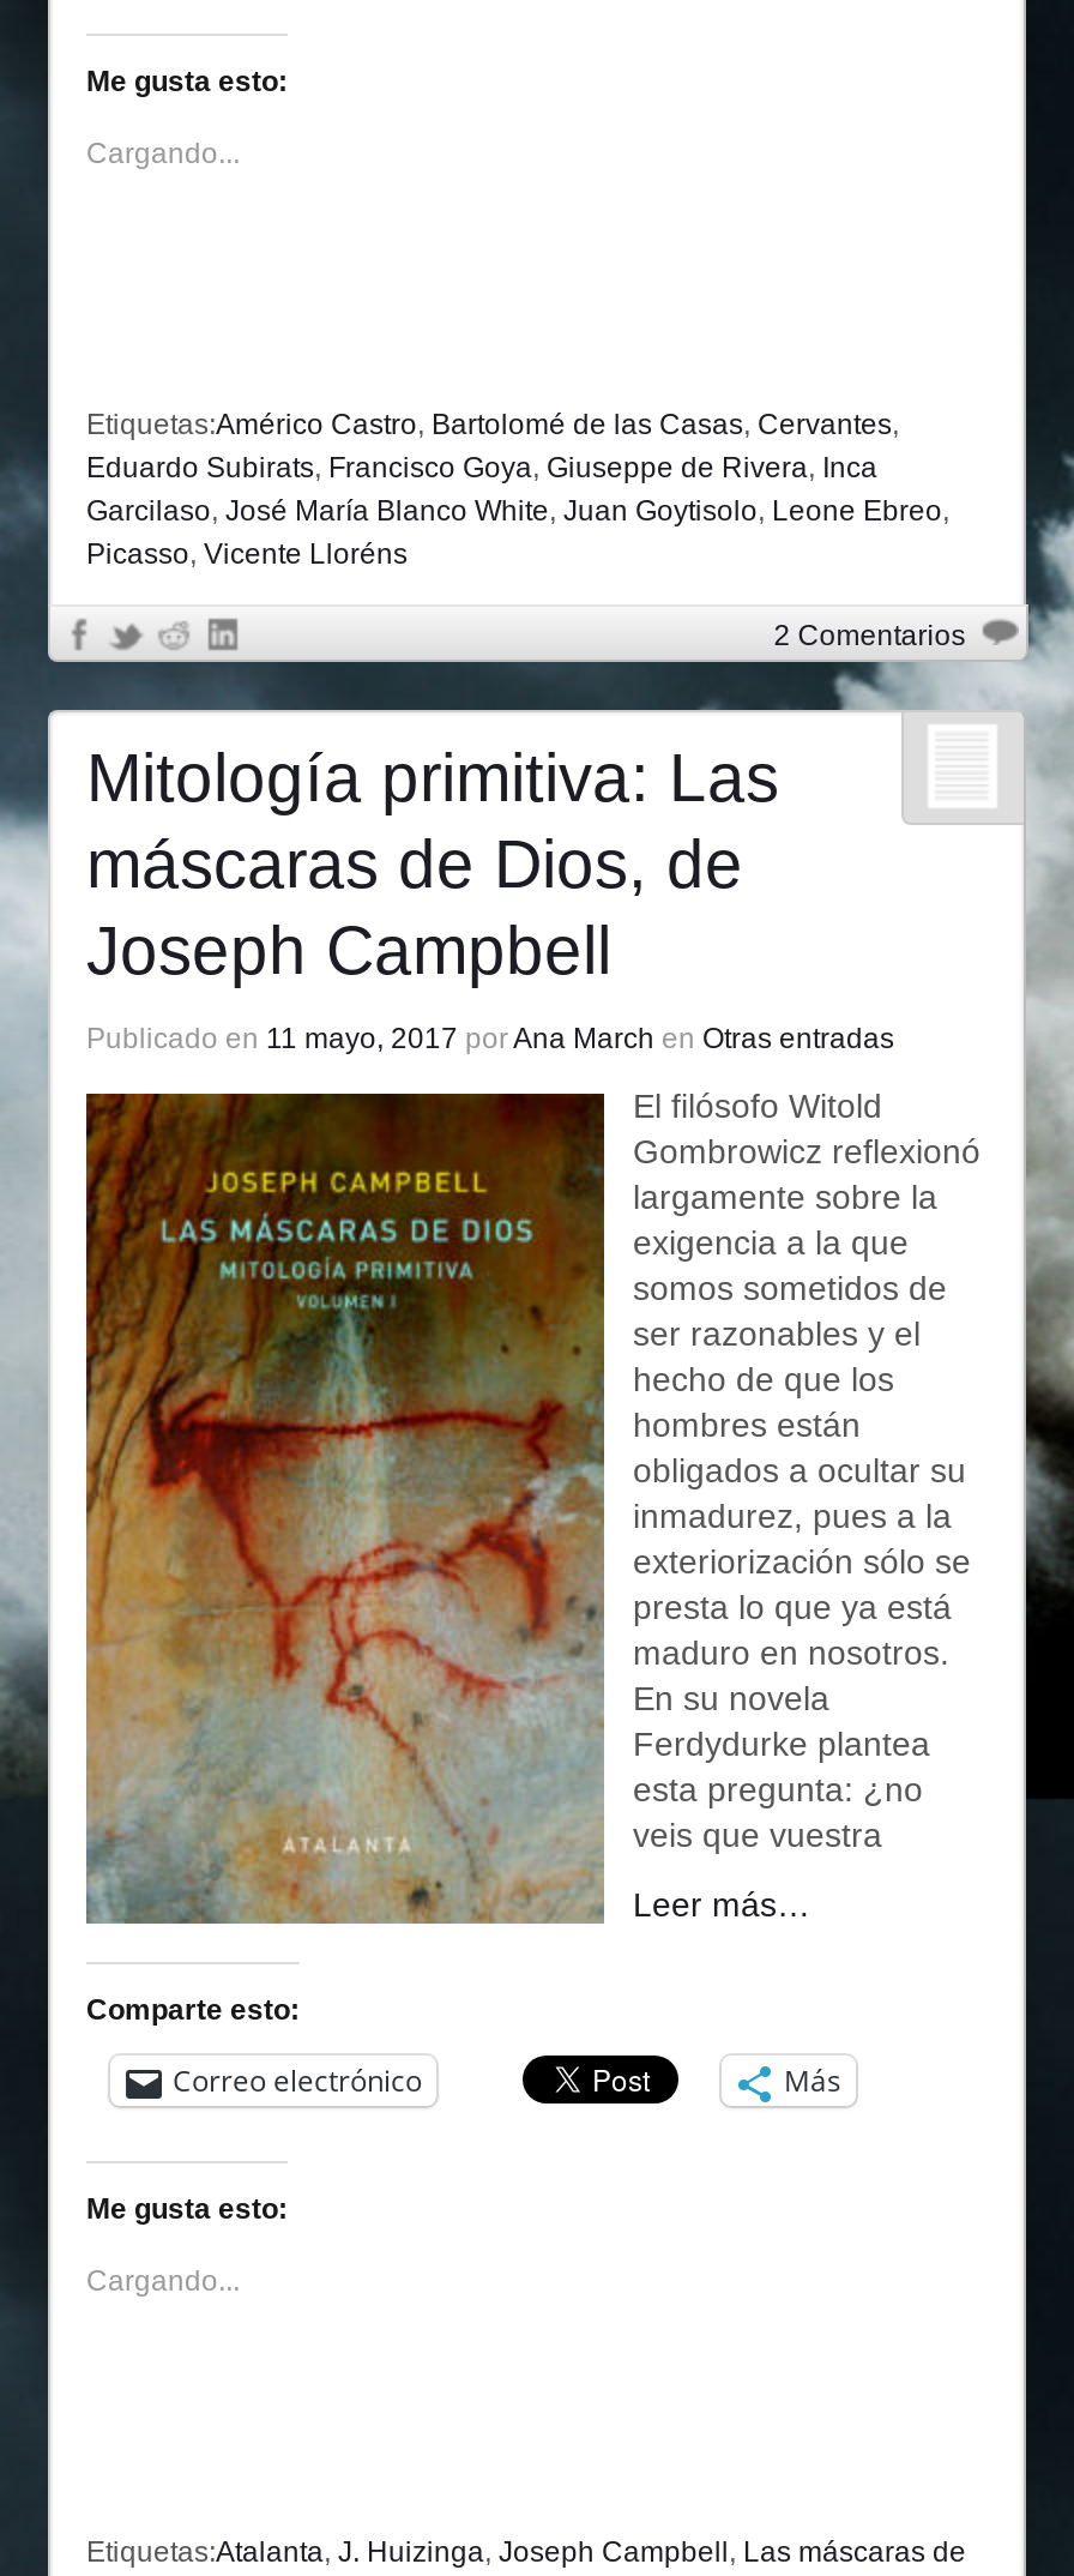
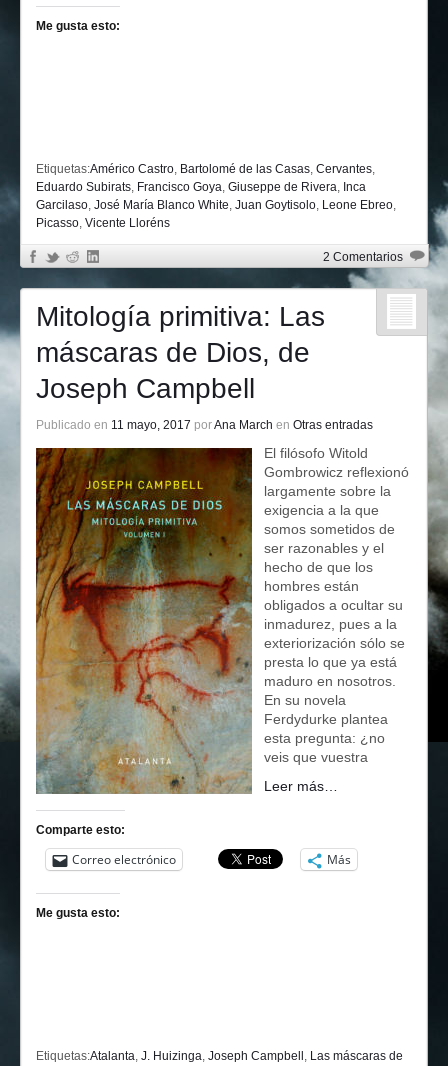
[86,137,240,170] Cargando... -> none
[86,2264,240,2298] Cargando... -> none

